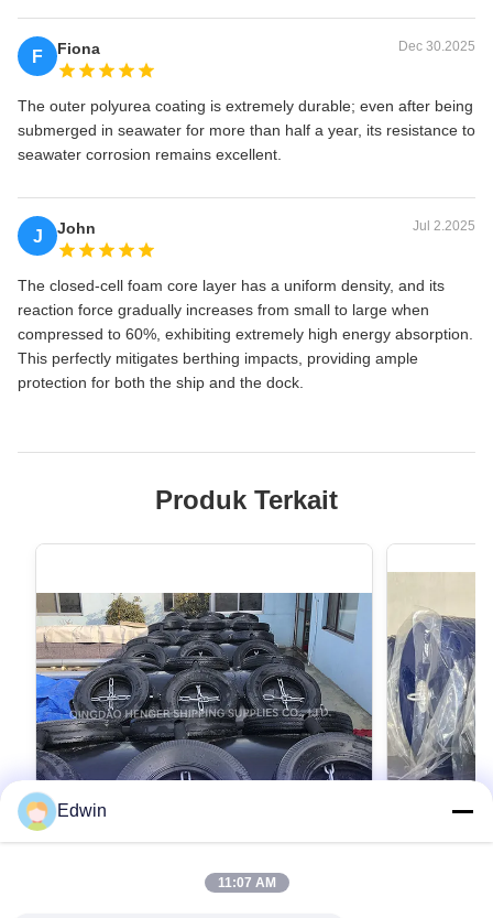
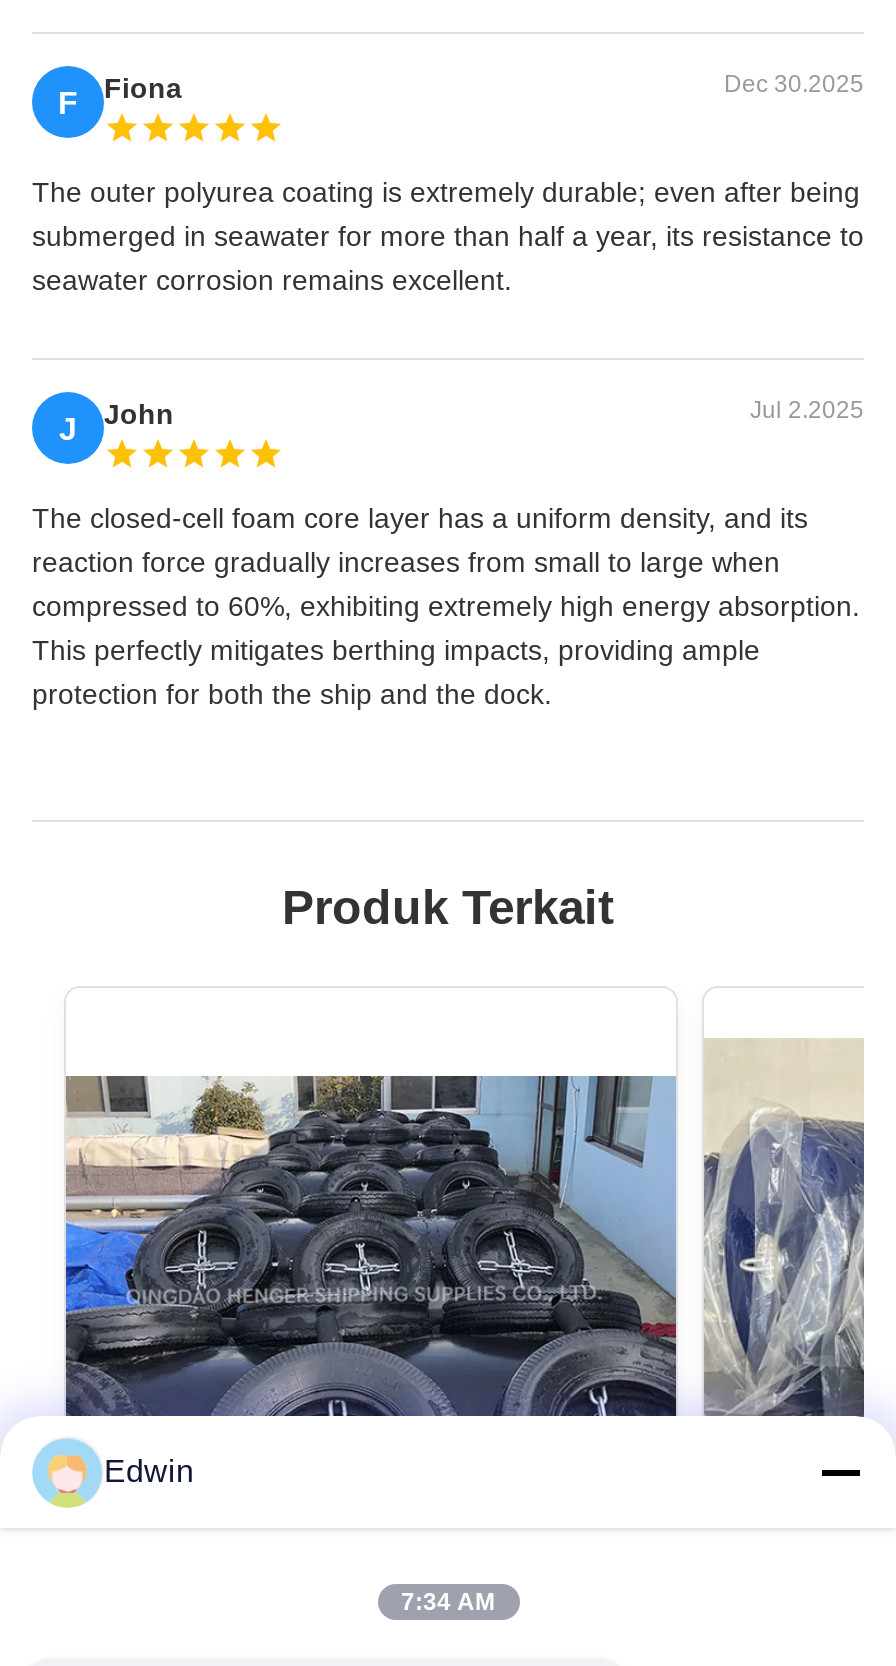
[217,875,276,890] 11:07 AM -> [401,1588,495,1616] 7:34 AM

